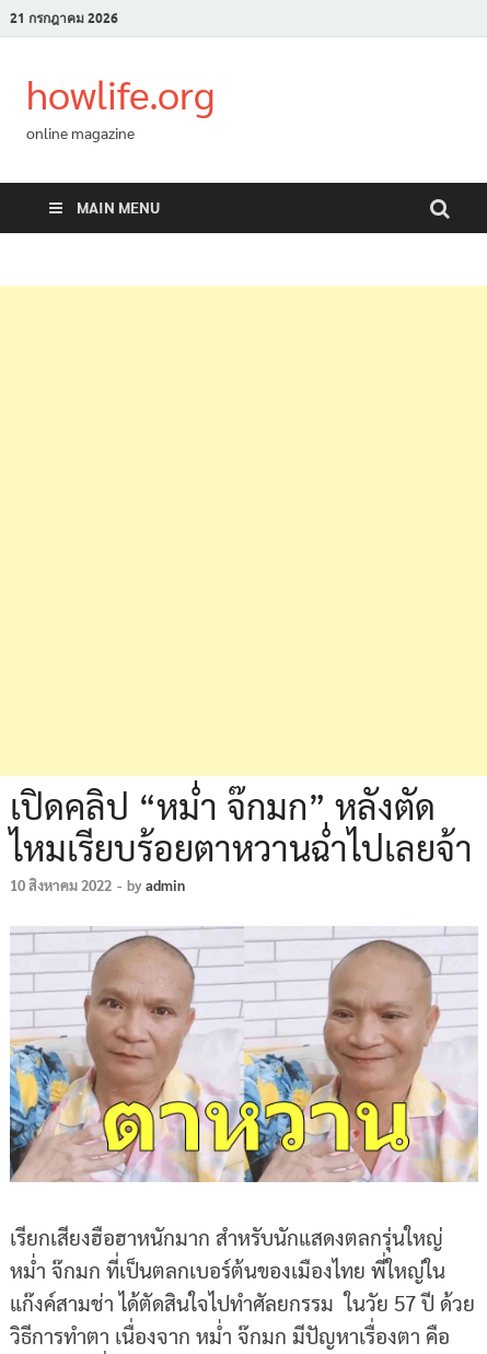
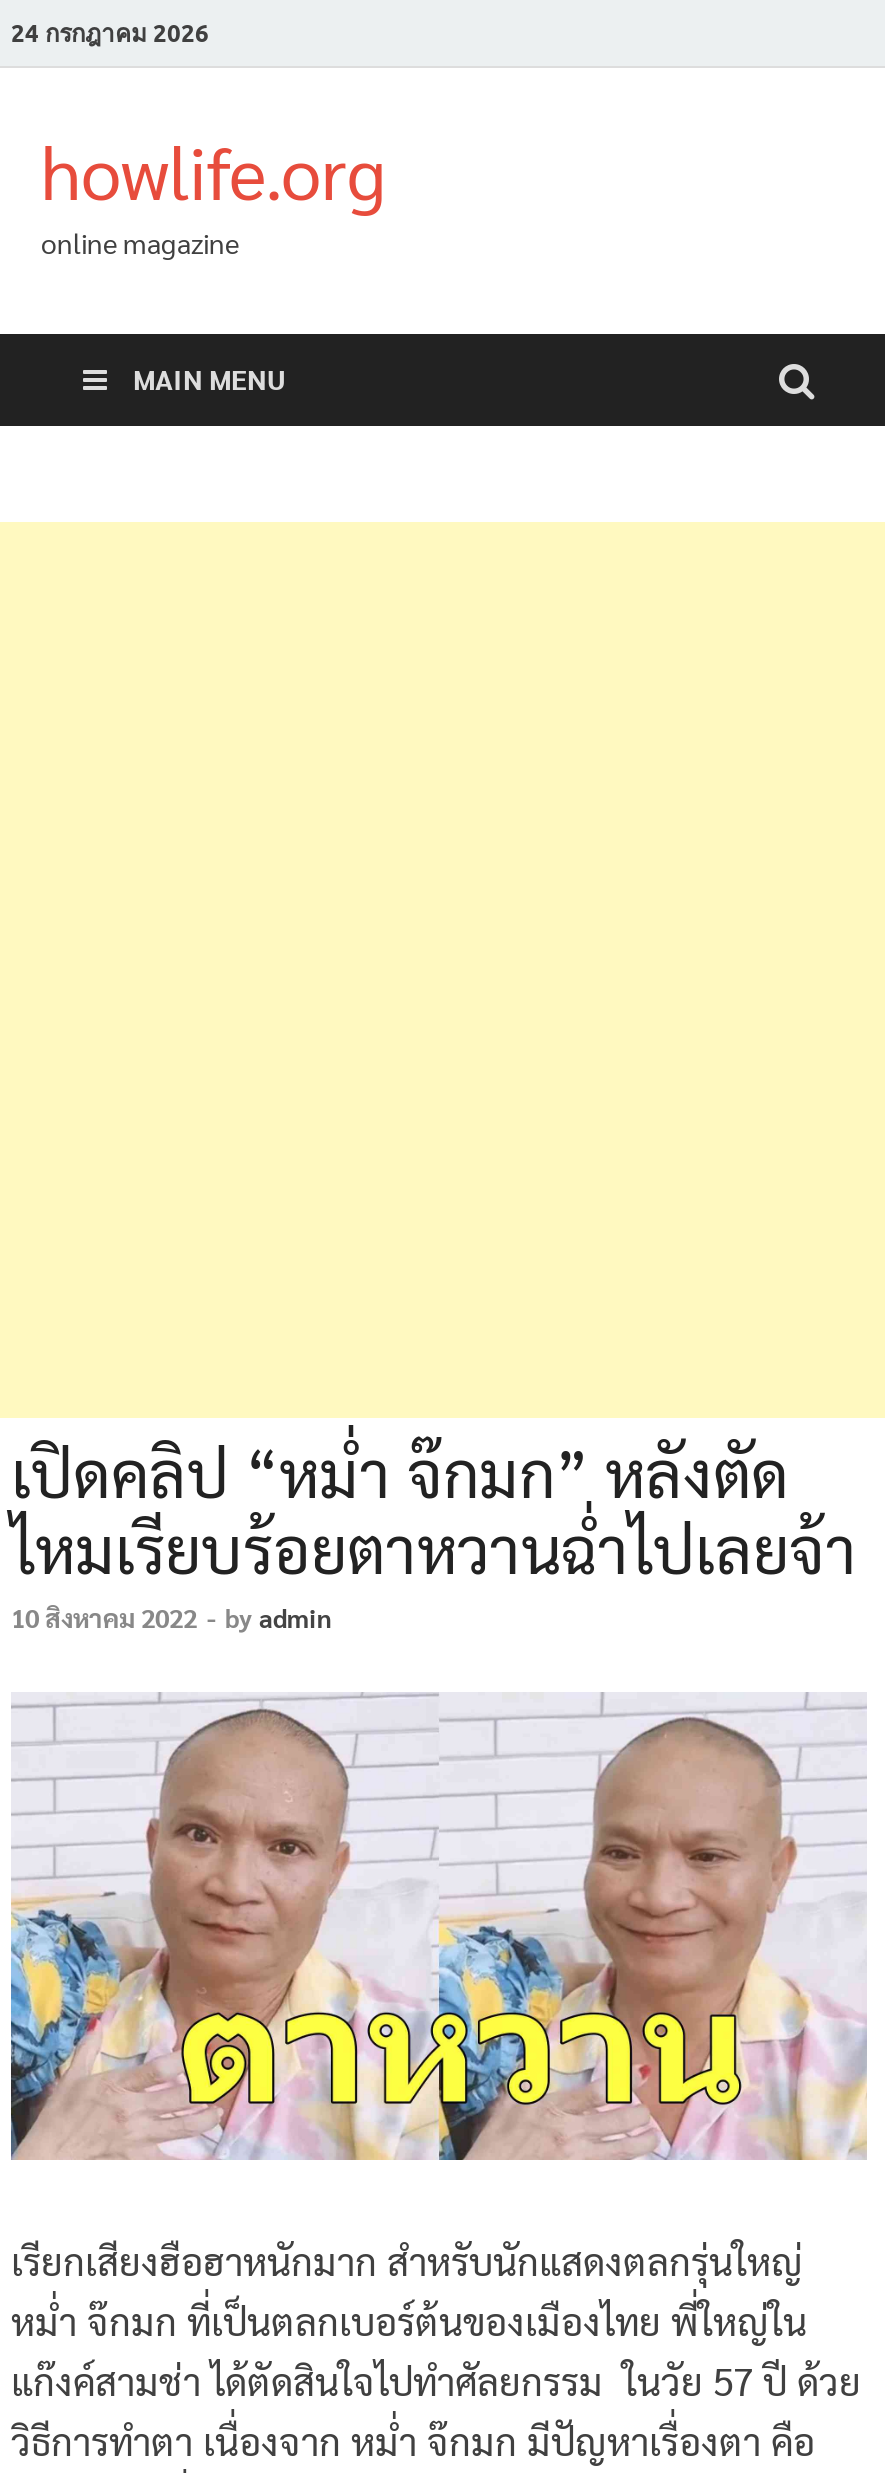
[10,9,118,26] 21 กรกฎาคม 2026 -> [11,17,209,47] 24 กรกฎาคม 2026

